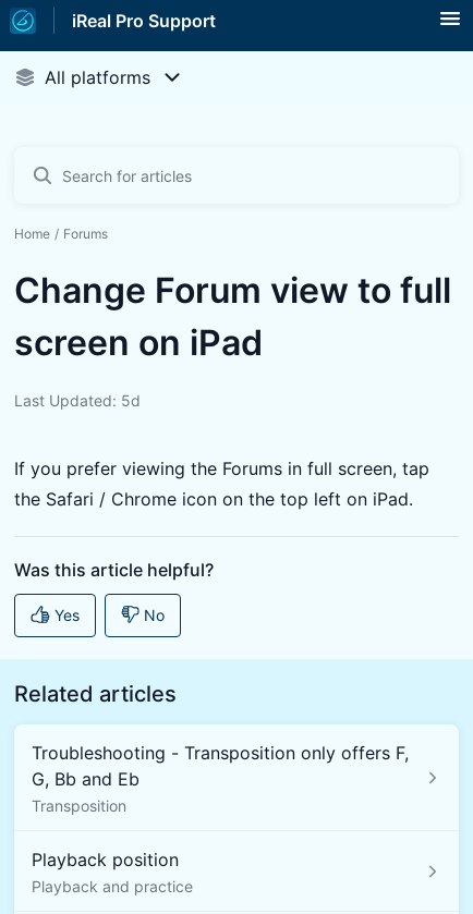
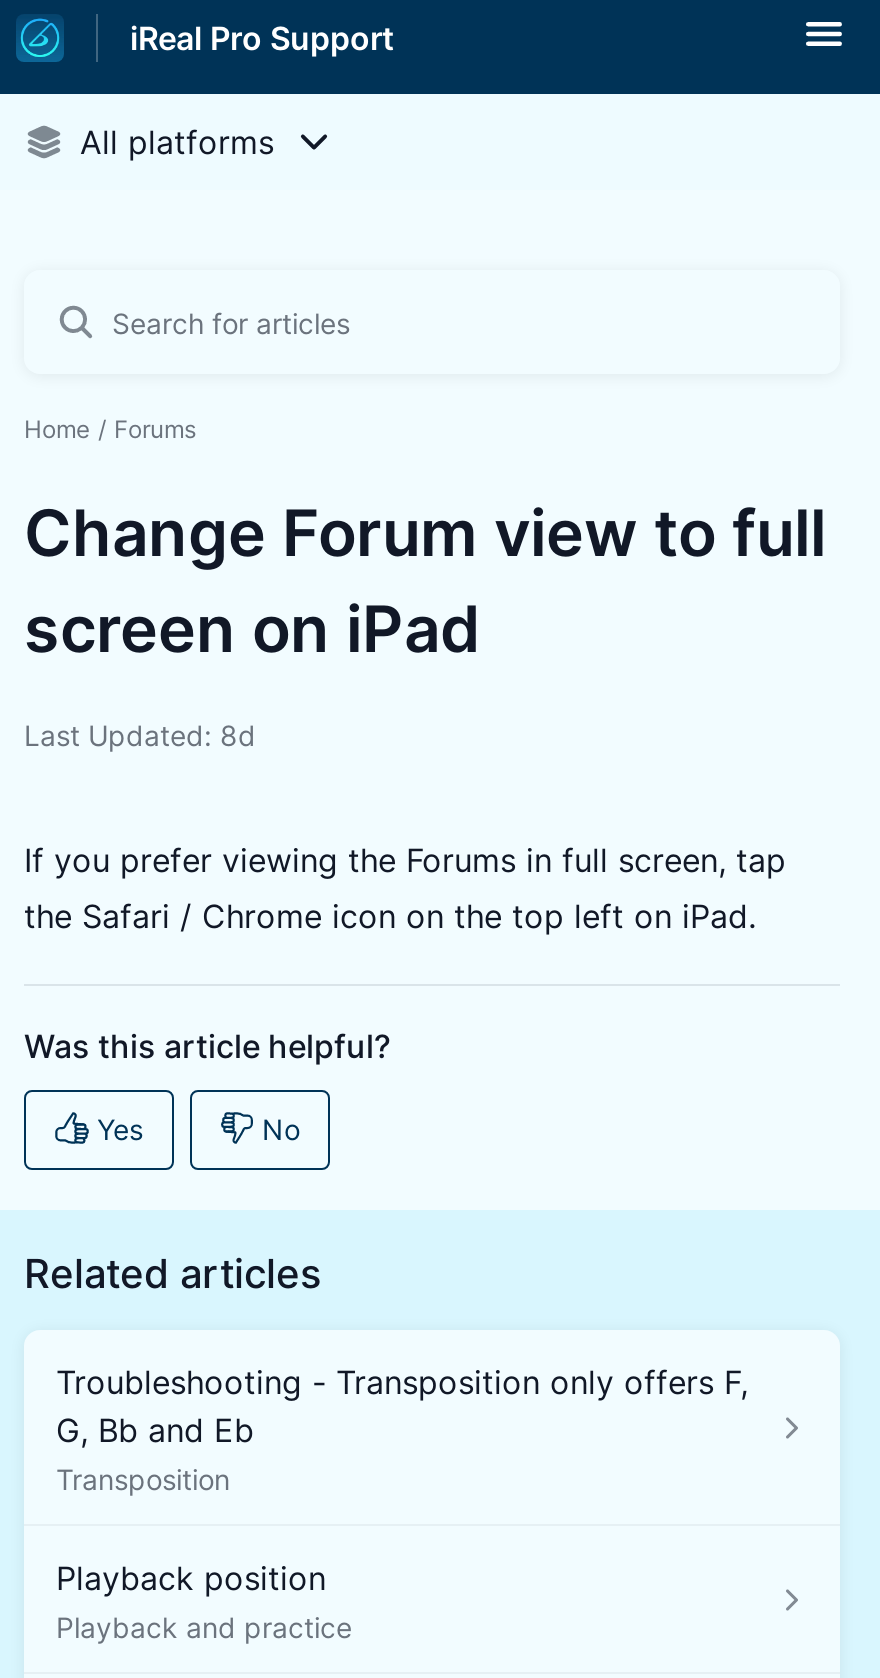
[14,391,141,410] Last Updated: 5d -> [24,718,256,752] Last Updated: 8d

